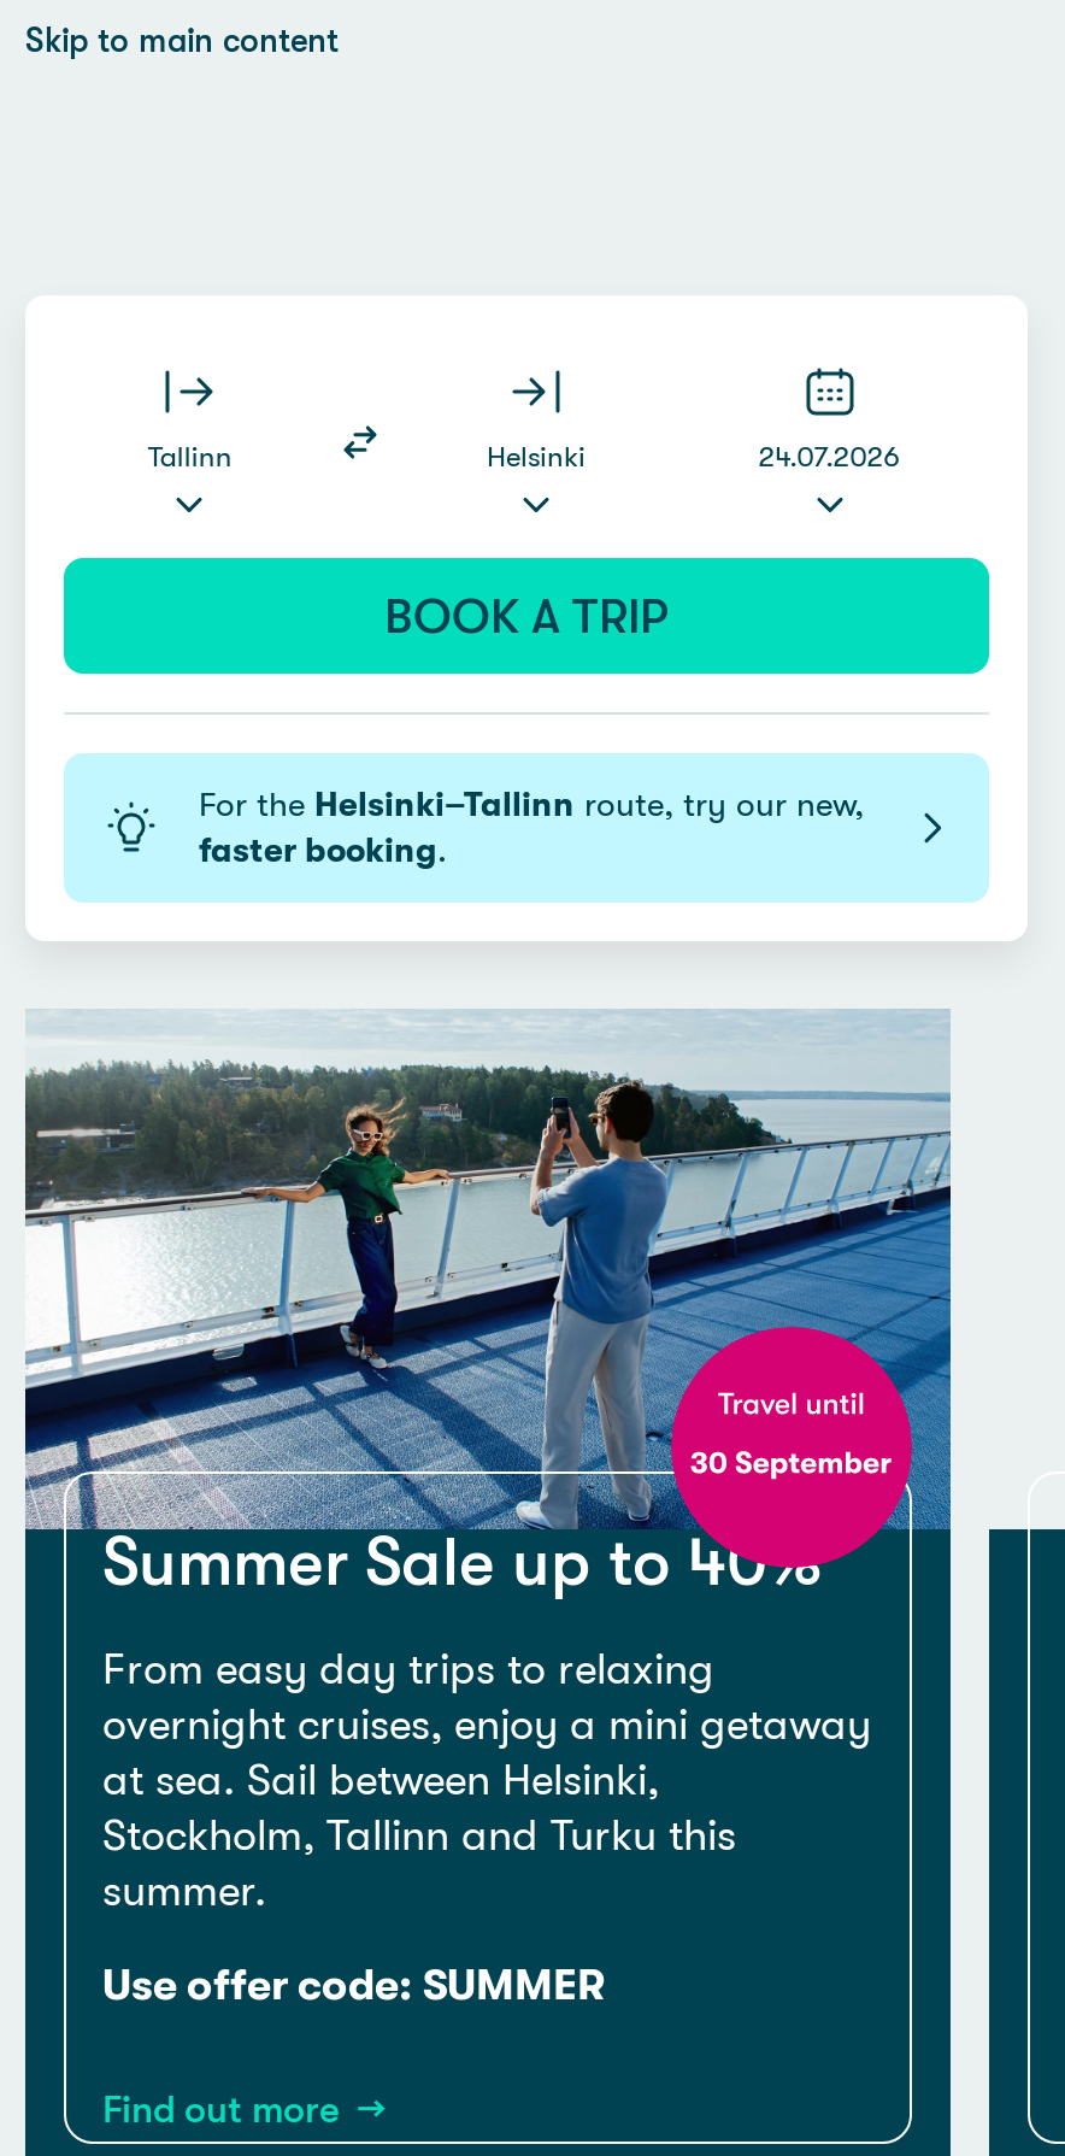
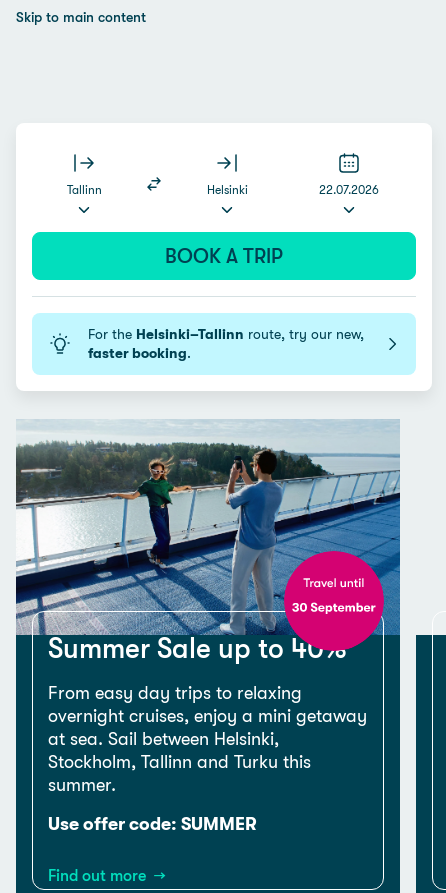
[758,442,900,471] 24.07.2026 -> [319,184,379,196] 22.07.2026

